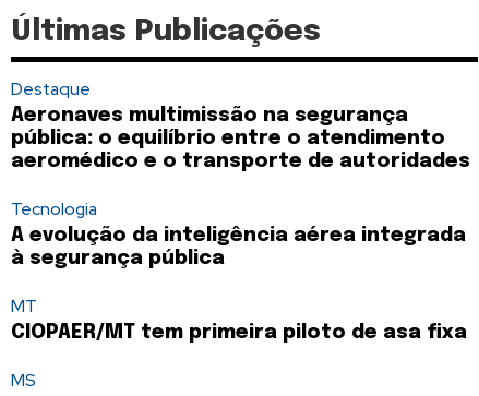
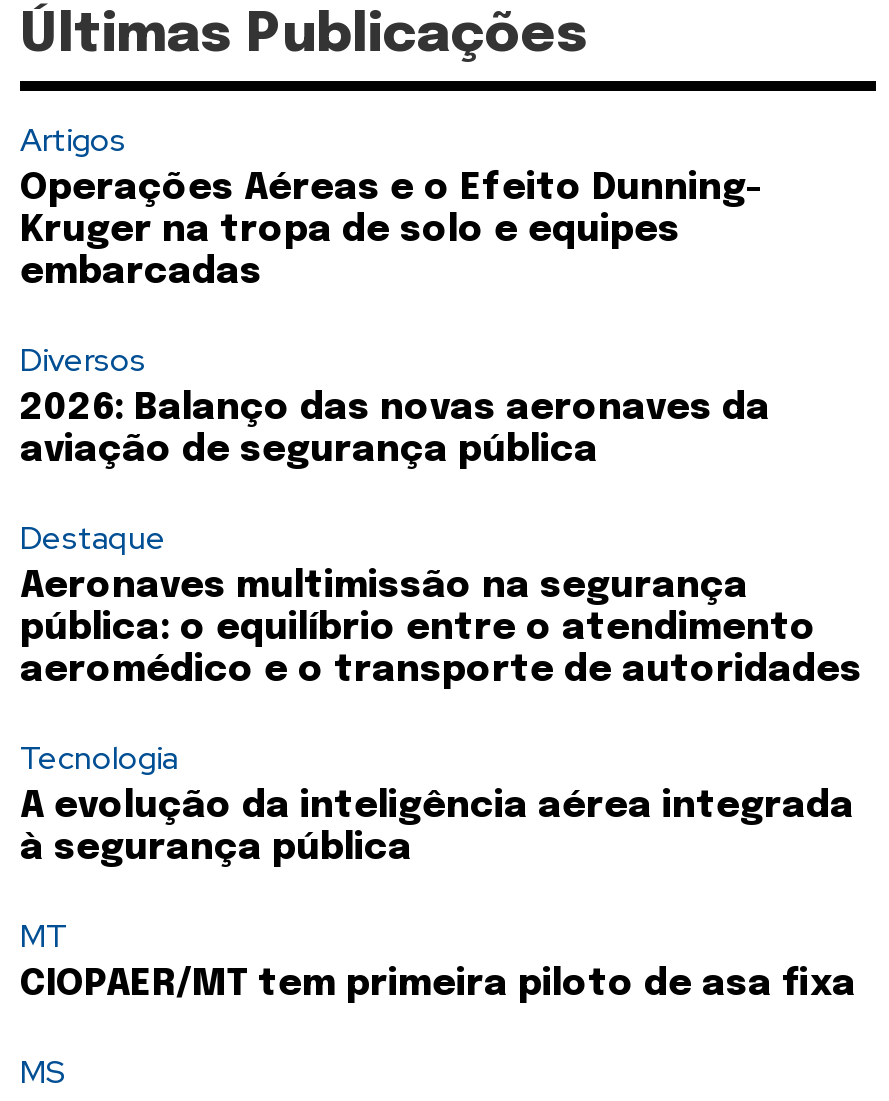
none -> [20,119,770,469] Artigos | Operações Aéreas e o Efeito Dunning- | Kruger na tropa de solo e equipes | embarcadas | Diversos | 2026: Balanço das novas aeronaves da | aviação de segurança pública

